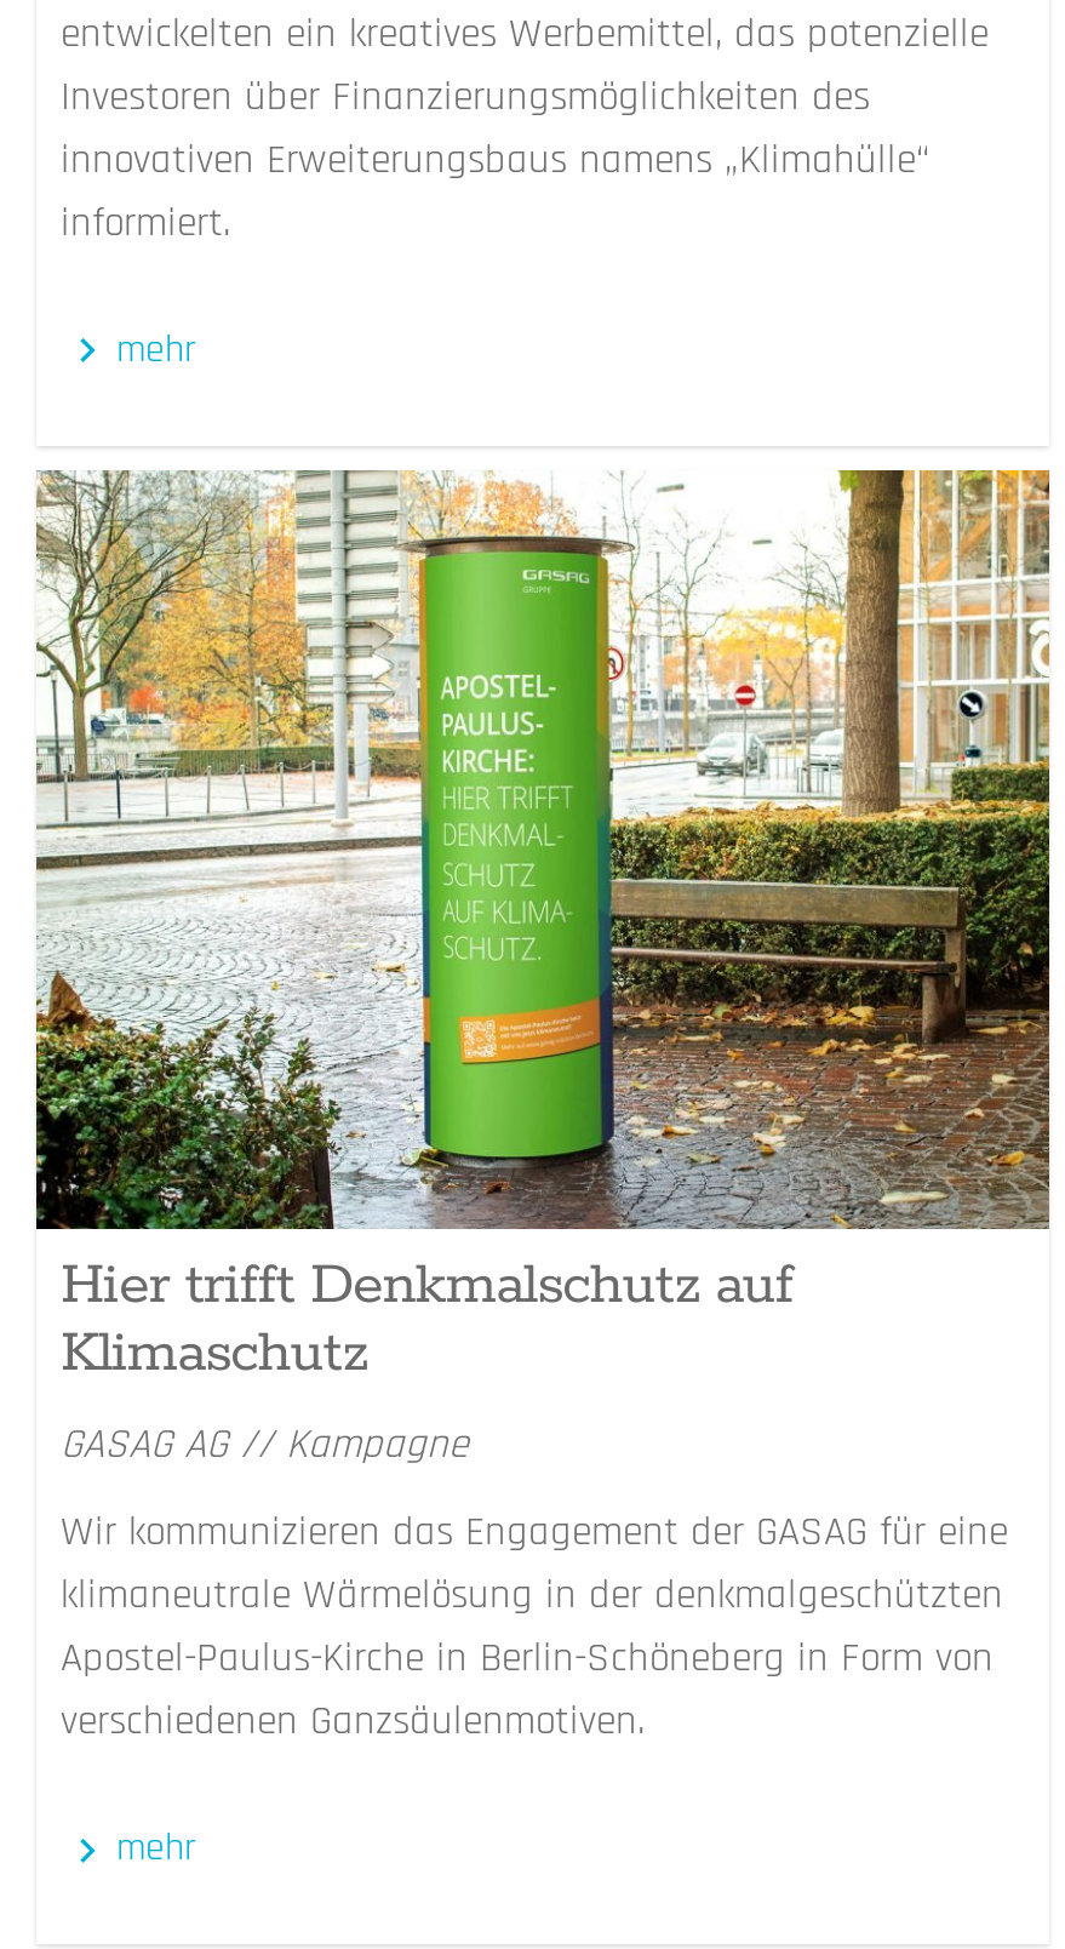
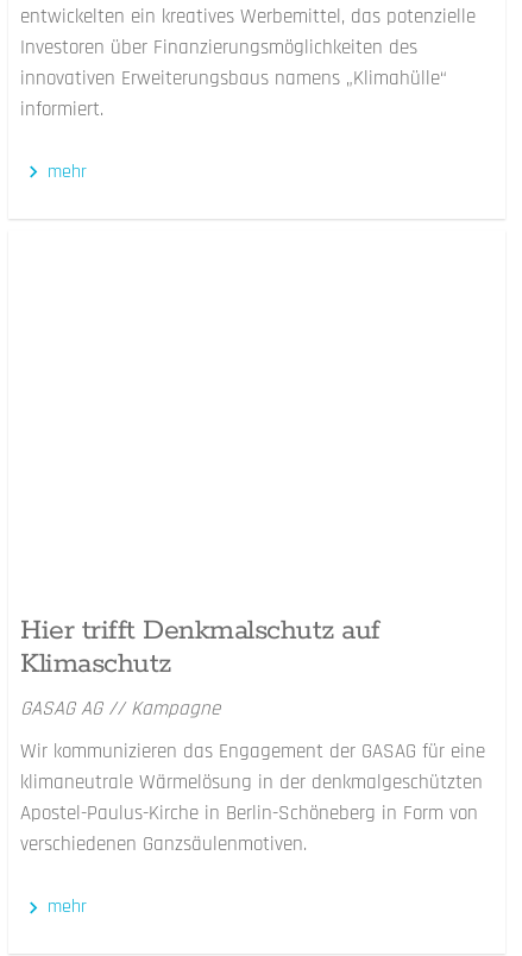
[34,468,1052,1231] [image] -> none

